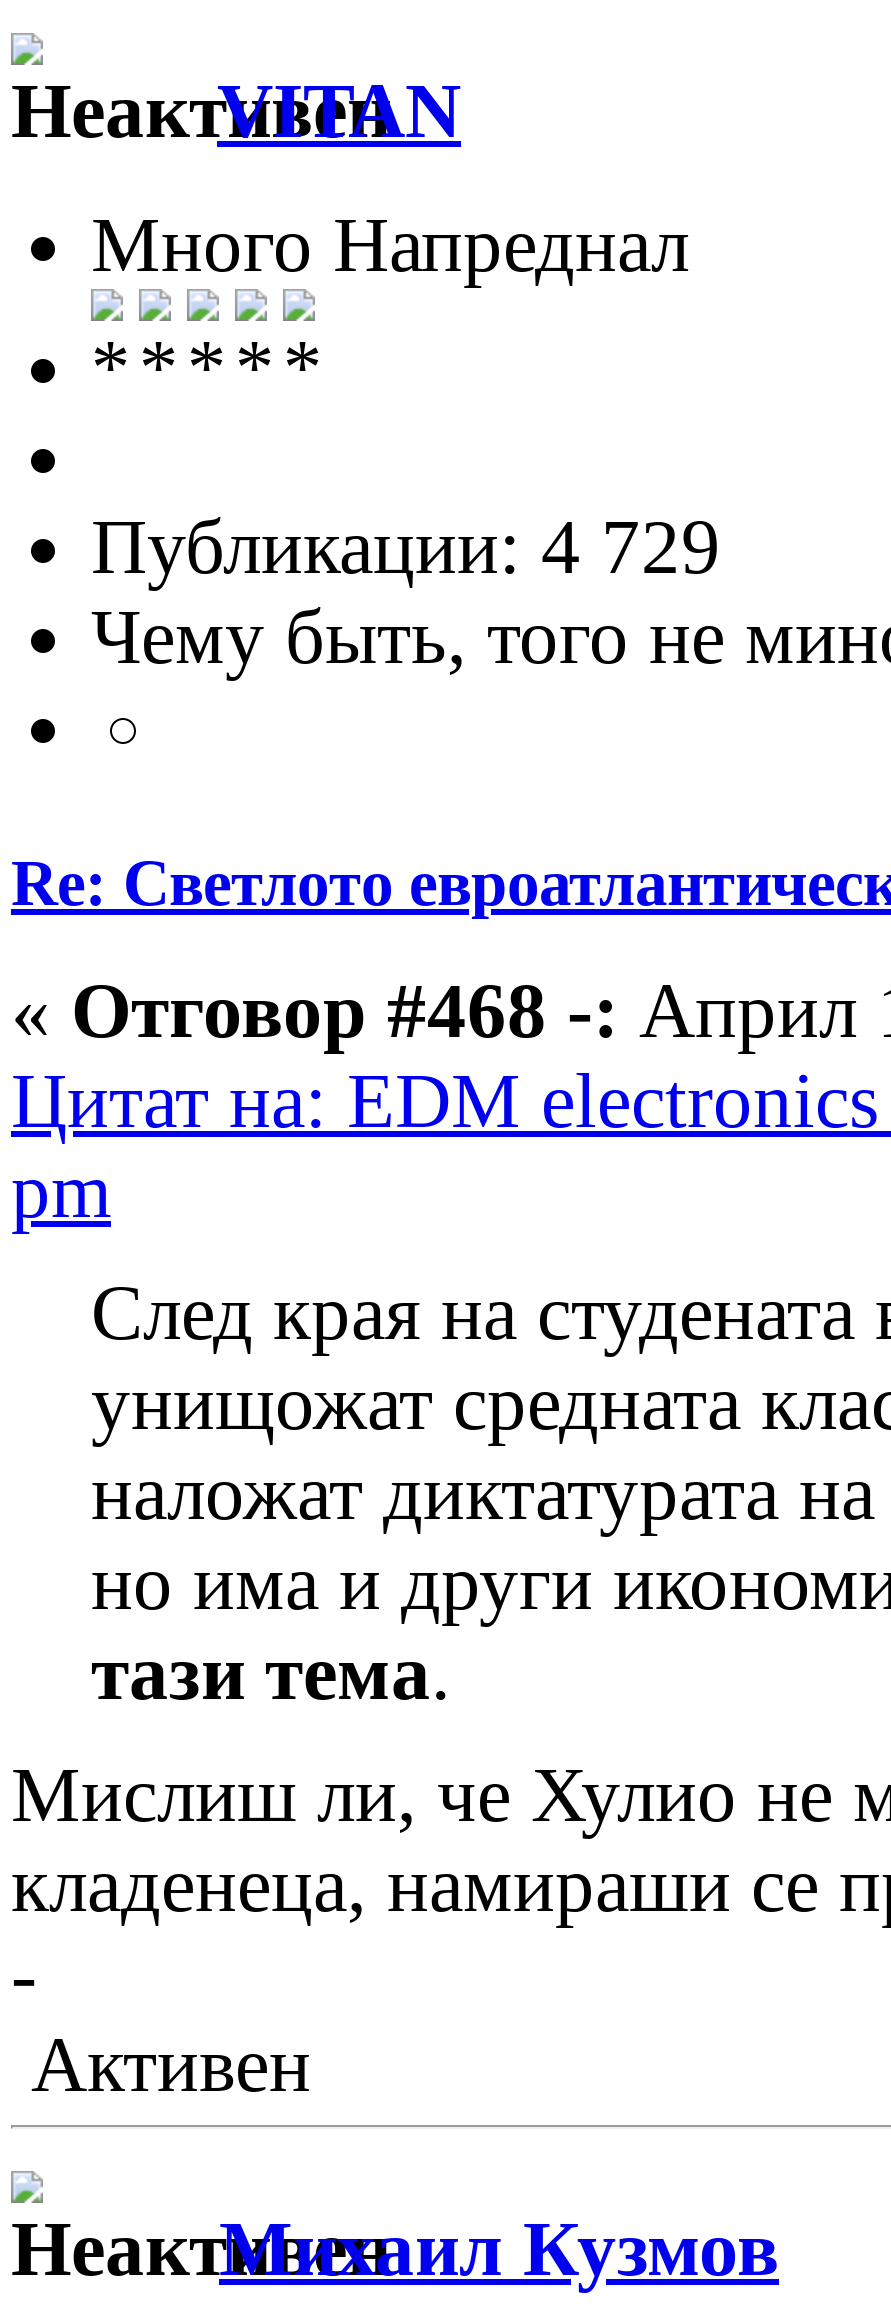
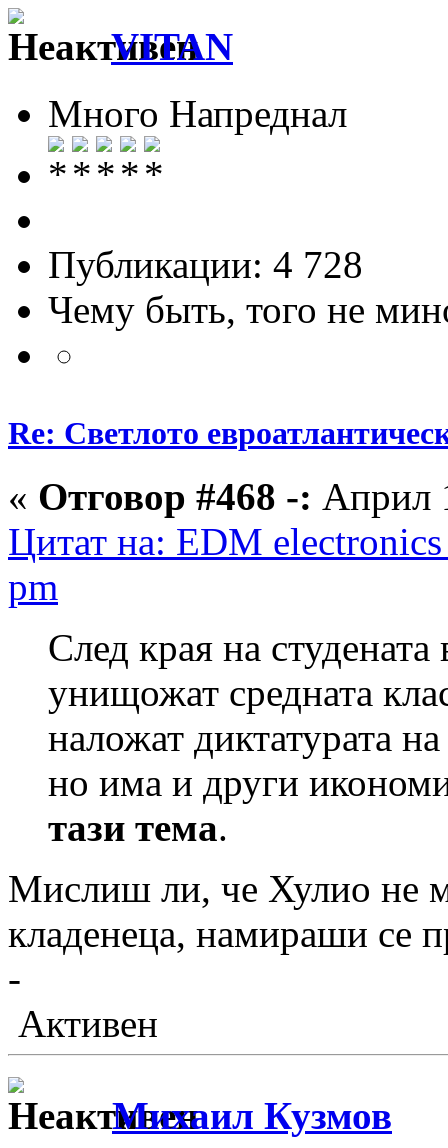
[91,502,721,588] Публикации: 4 729 -> [48,243,363,286] Публикации: 4 728

